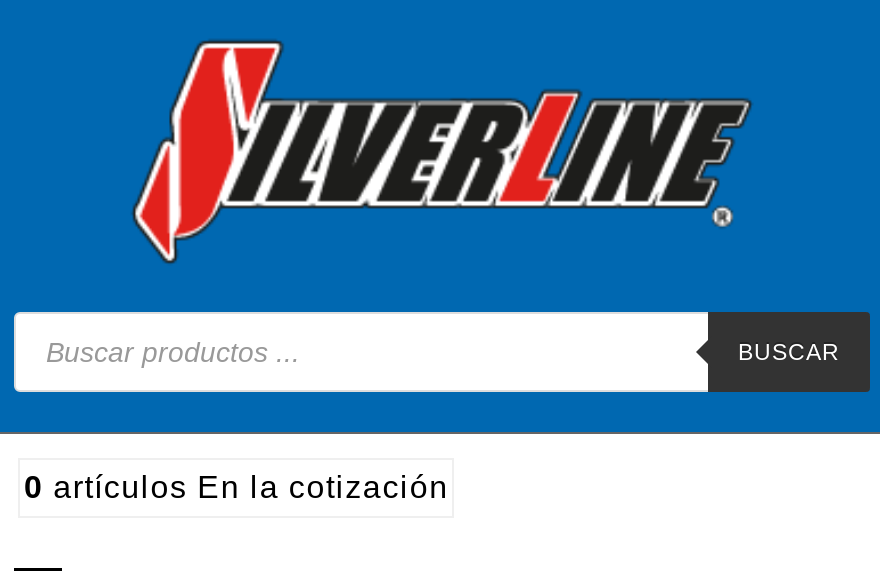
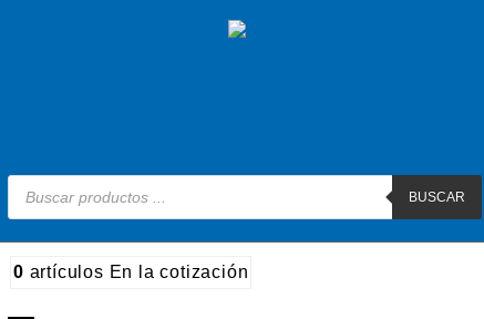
[132,32,752,264] [image] -> none

